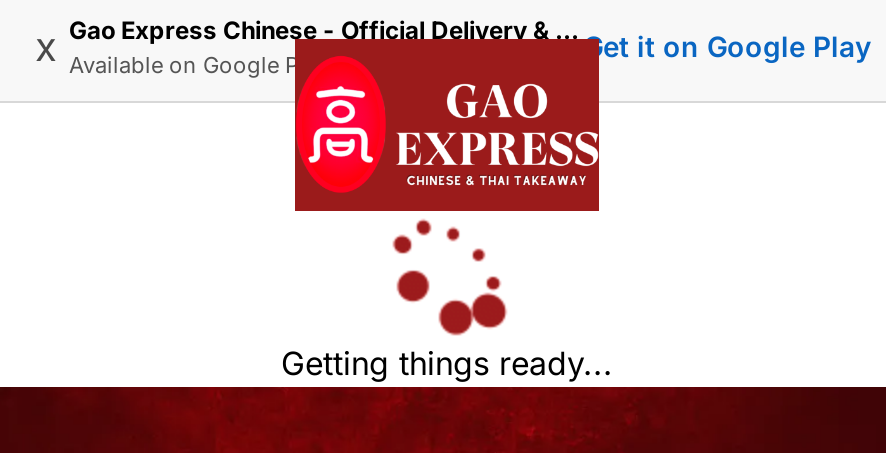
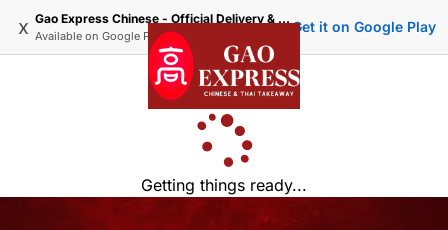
[395,221,509,337] [image] -> [199,113,253,171] [image]

